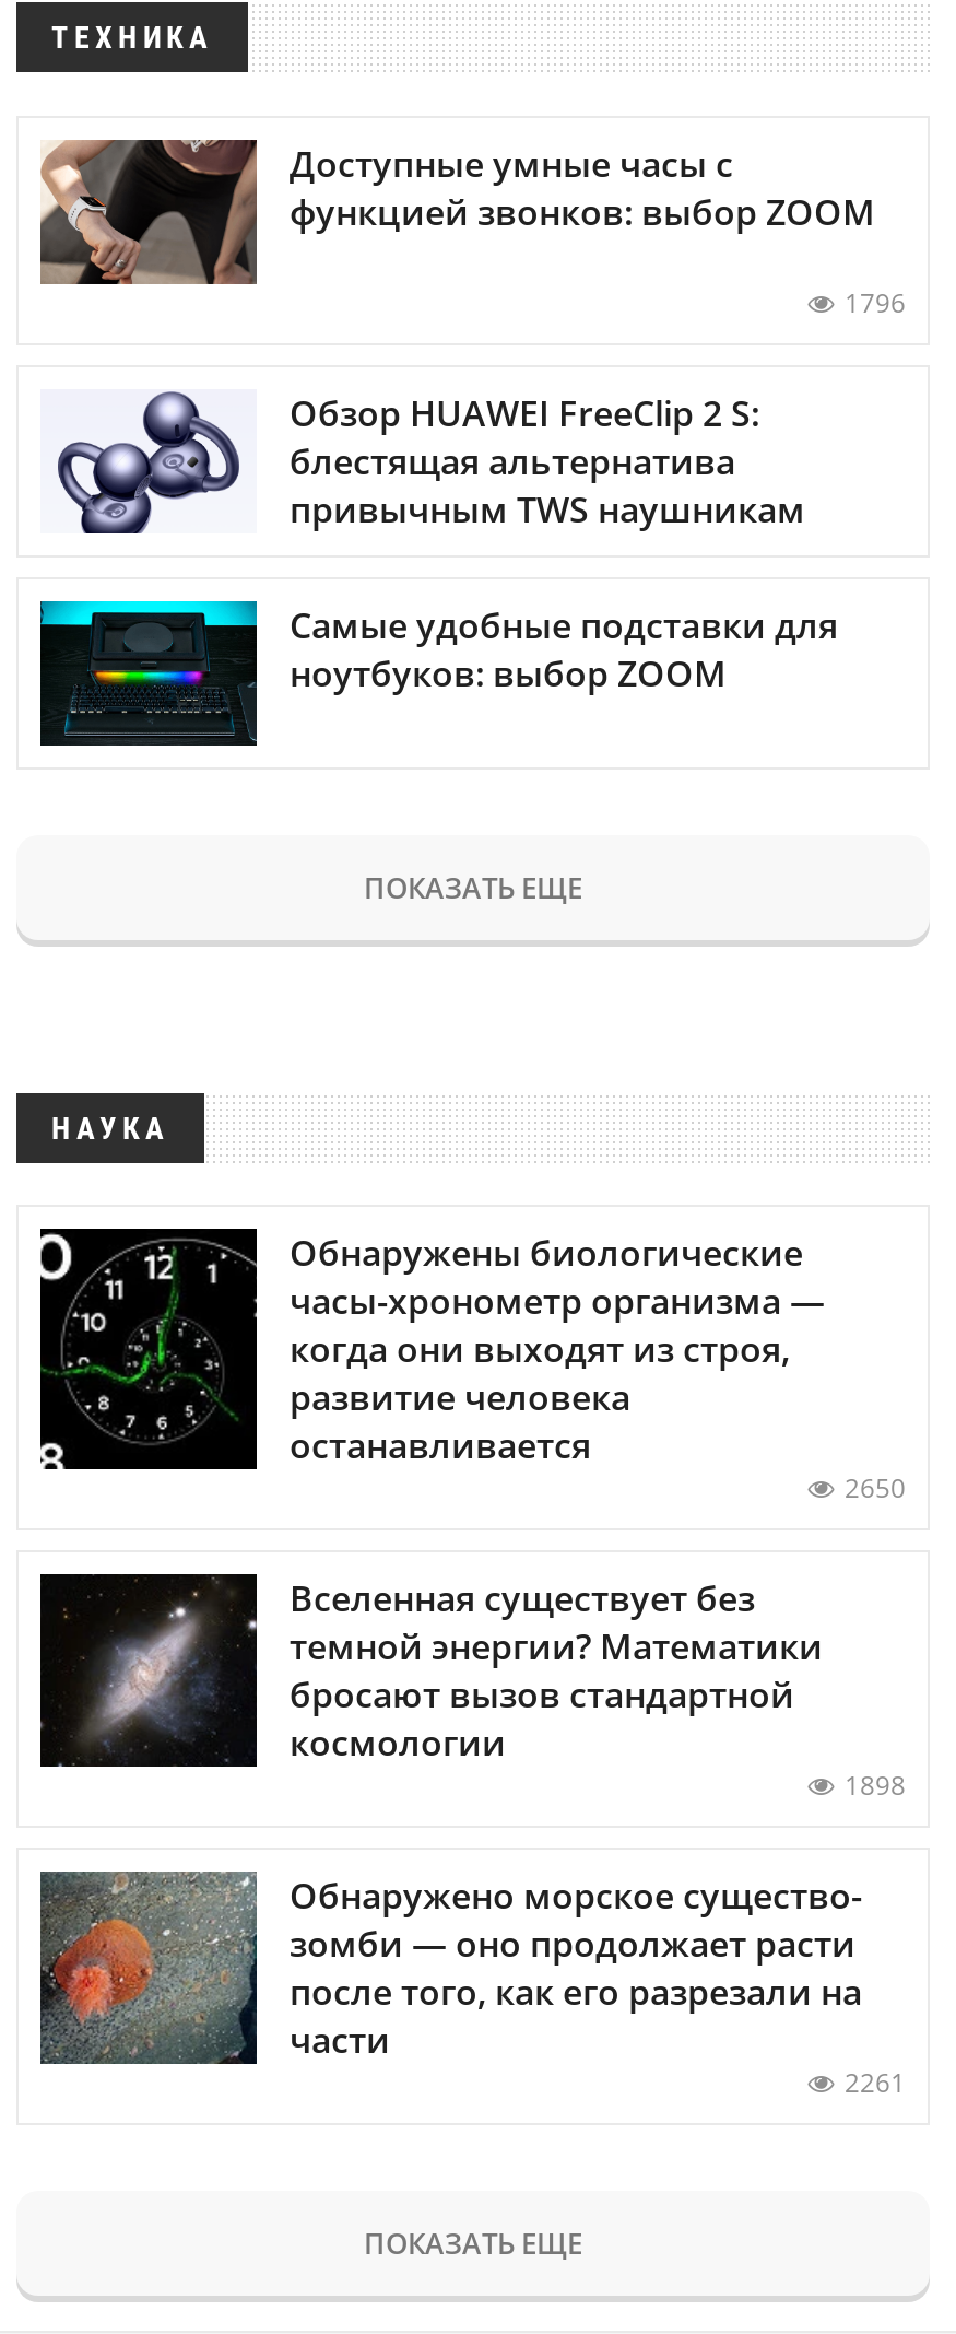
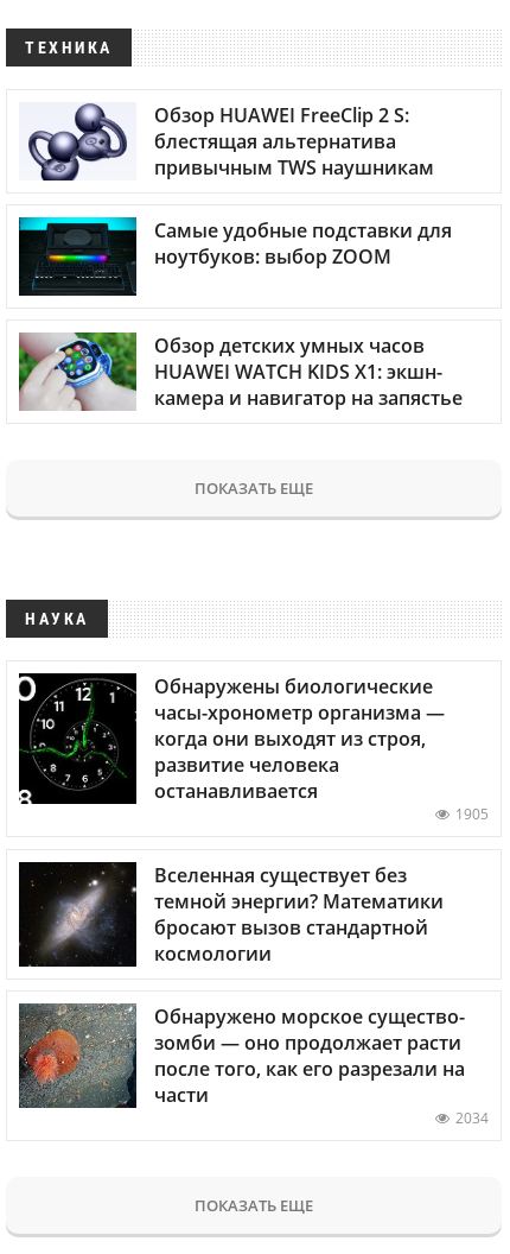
[38,137,906,320] [image] | Доступные умные часы с | функцией звонков: выбор ZOOM | 1796 -> none
moved [54,388,838,697] -> [26,102,452,270]: [image] | Обзор HUAWEI FreeClip 2 S: | блестящая альтернатива | привычным TWS наушникам | Самые удобные подставки для | ноутбуков: выбор ZOOM
none -> [18,331,463,411] [image] | Обзор детских умных часов | HUAWEI WATCH KIDS X1: экшн- | камера и навигатор на запястье
[845,1469,906,1506] 2650 -> [455,804,489,825] 1905
[845,1767,906,1804] 1898 -> none
[845,2065,906,2102] 2261 -> [455,1108,489,1128] 2034

